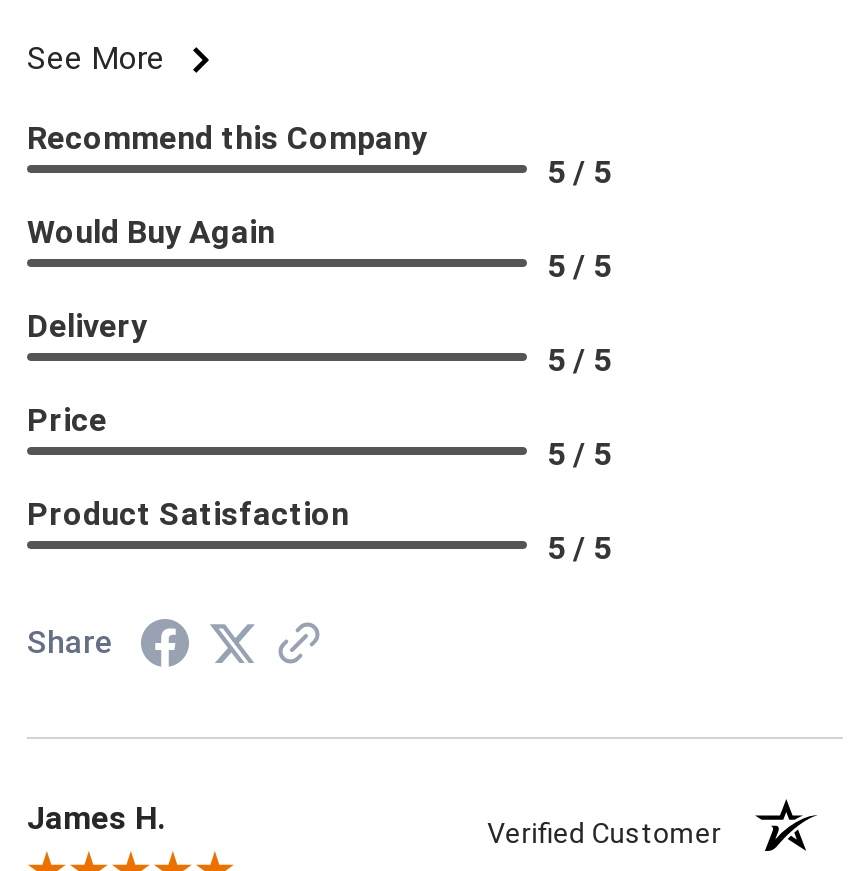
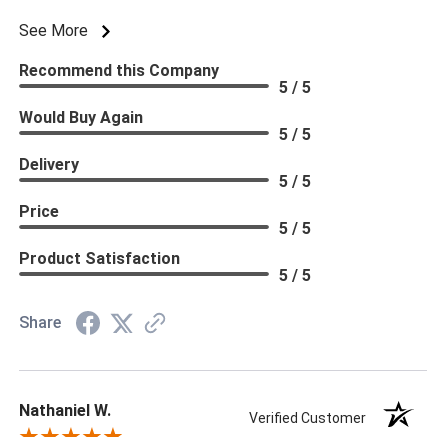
[27,799,165,837] James H. -> [19,401,111,420] Nathaniel W.

